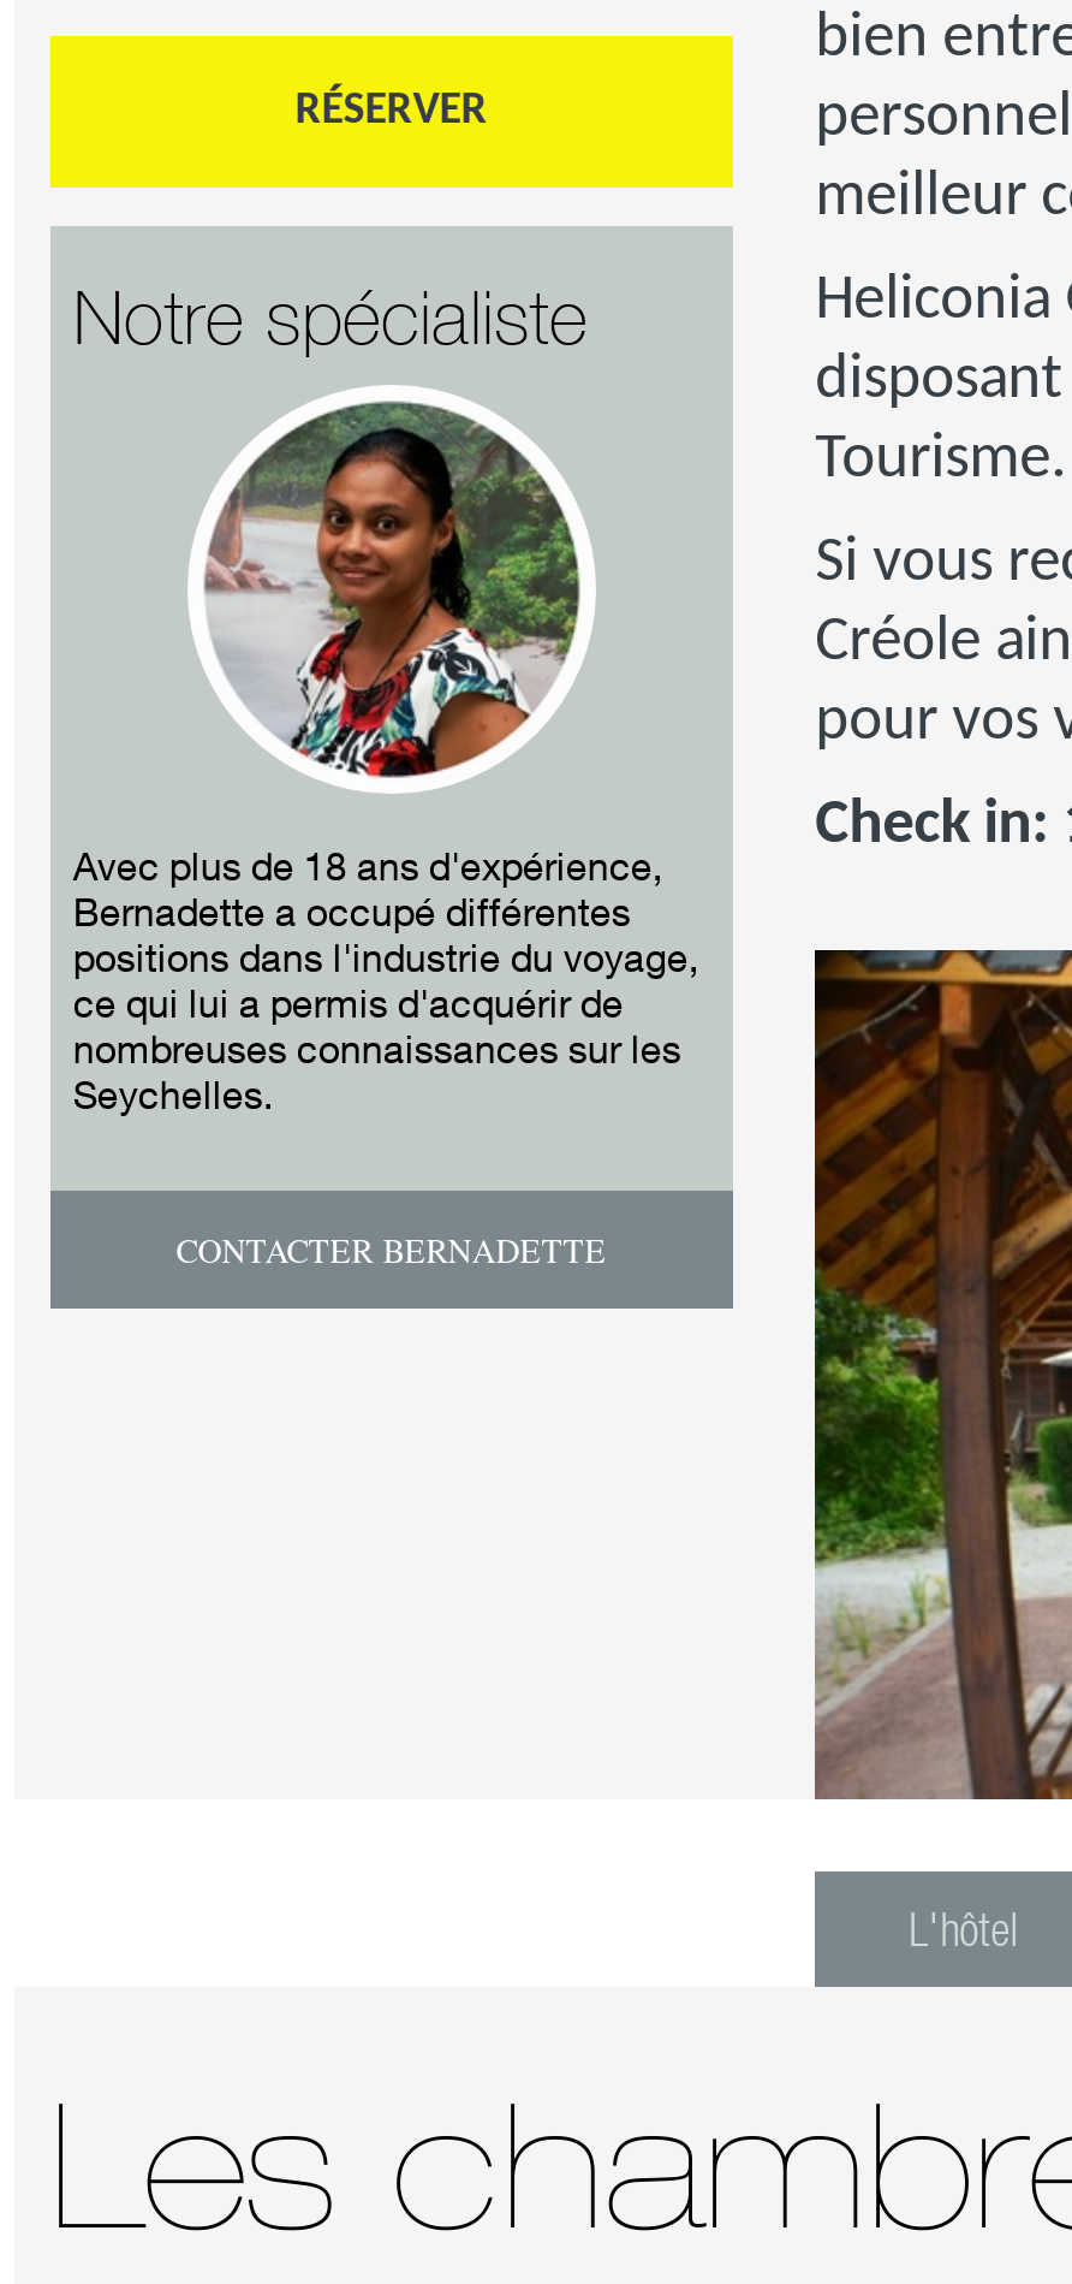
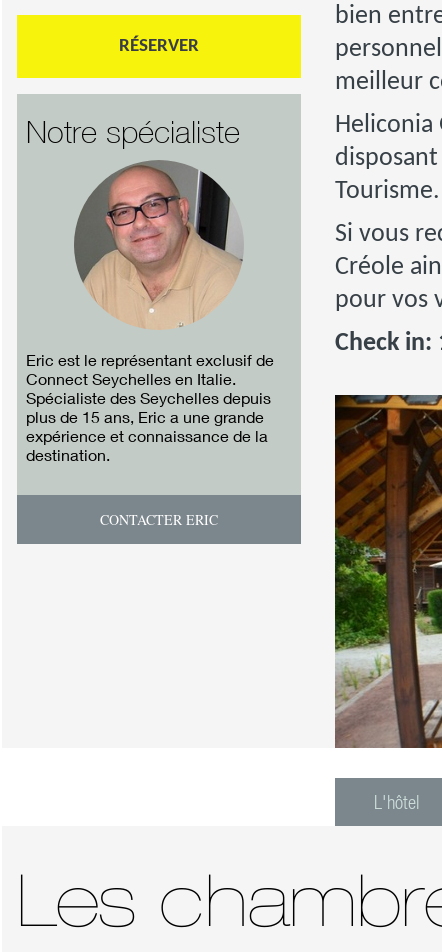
[73,385,698,1117] [image] | Avec plus de 18 ans d'expérience, | Bernadette a occupé différentes | positions dans l'industrie du voyage, | ce qui lui a permis d'acquérir de | nombreuses connaissances sur les | Seychelles. -> [26,160,274,464] [image] | Eric est le représentant exclusif de | Connect Seychelles en Italie. | Spécialiste des Seychelles depuis | plus de 15 ans, Eric a une grande | expérience et connaissance de la | destination.
[176,1228,606,1273] CONTACTER BERNADETTE -> [100,510,218,529] CONTACTER ERIC

